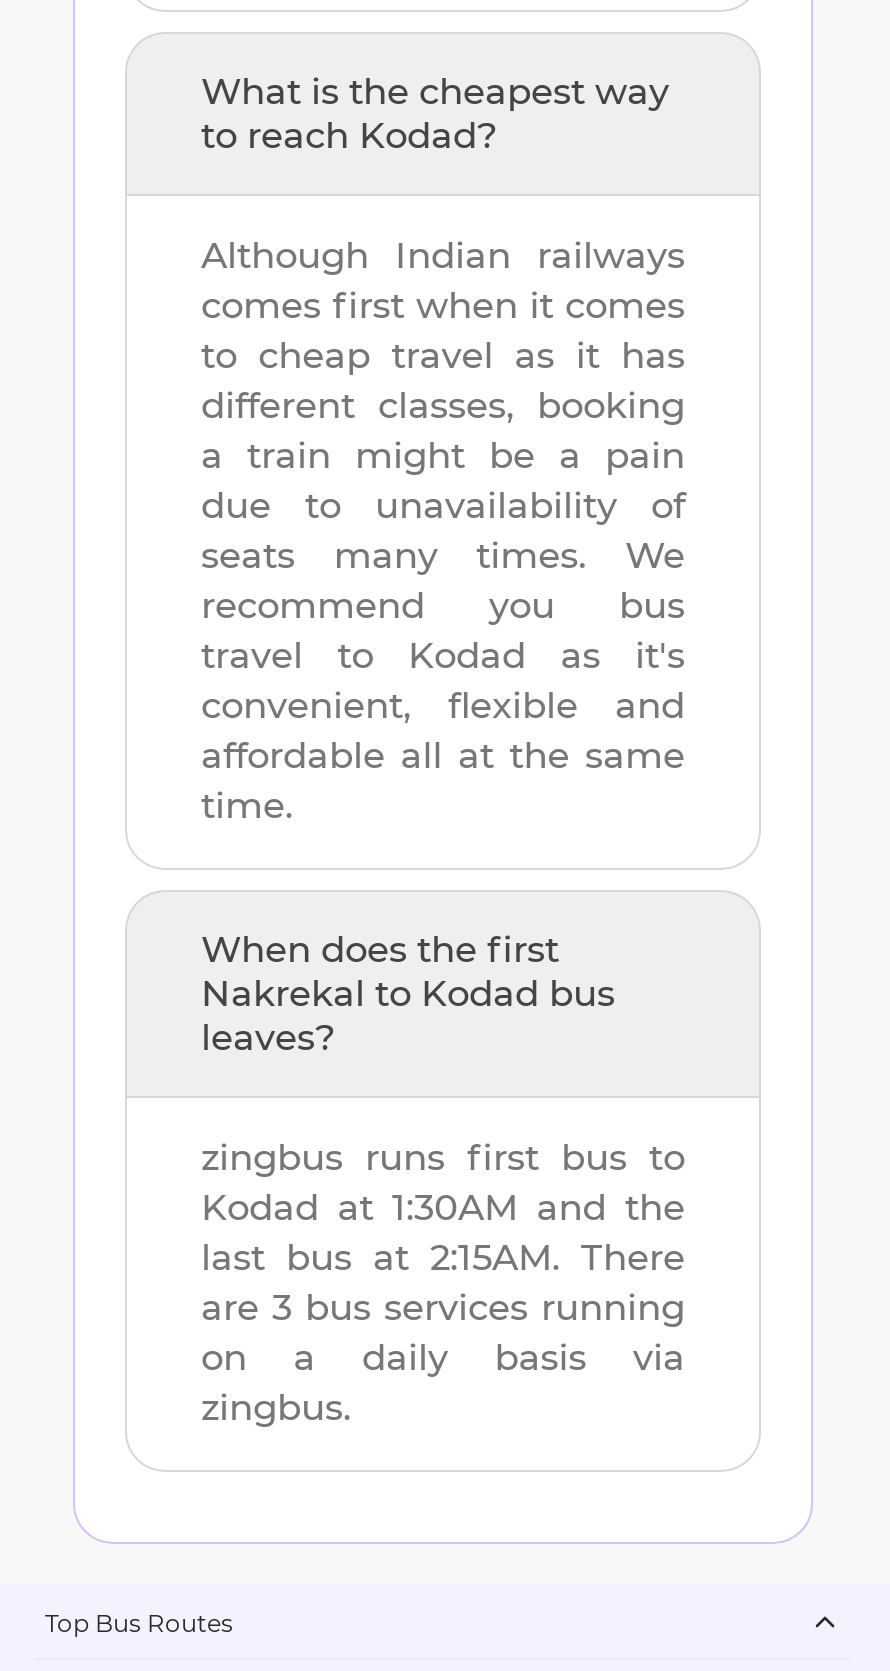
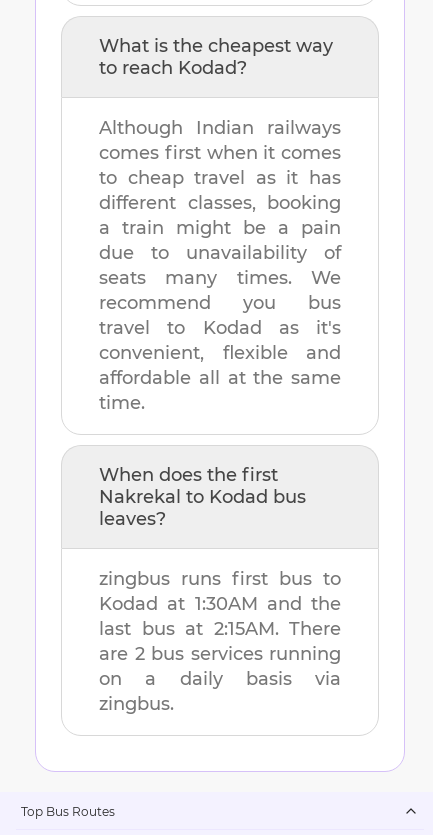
[201,1287,685,1331] are 3 bus services running -> [99,643,341,665] are 2 bus services running

